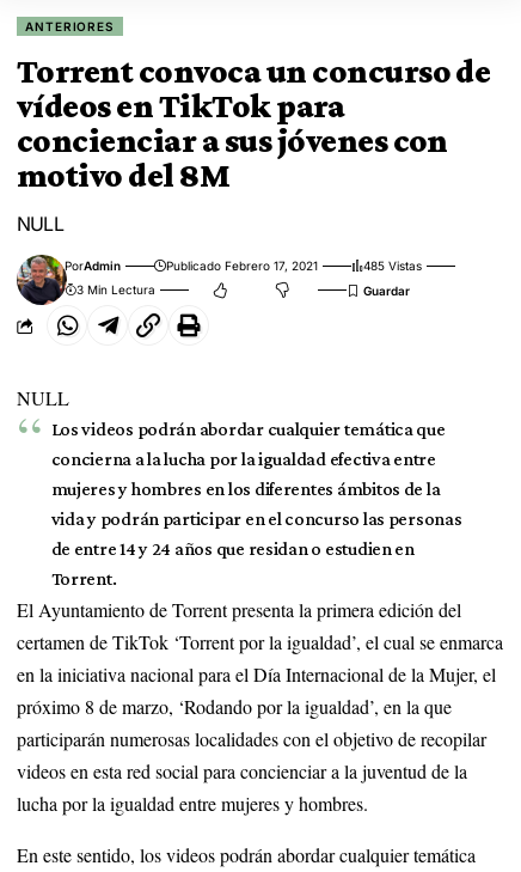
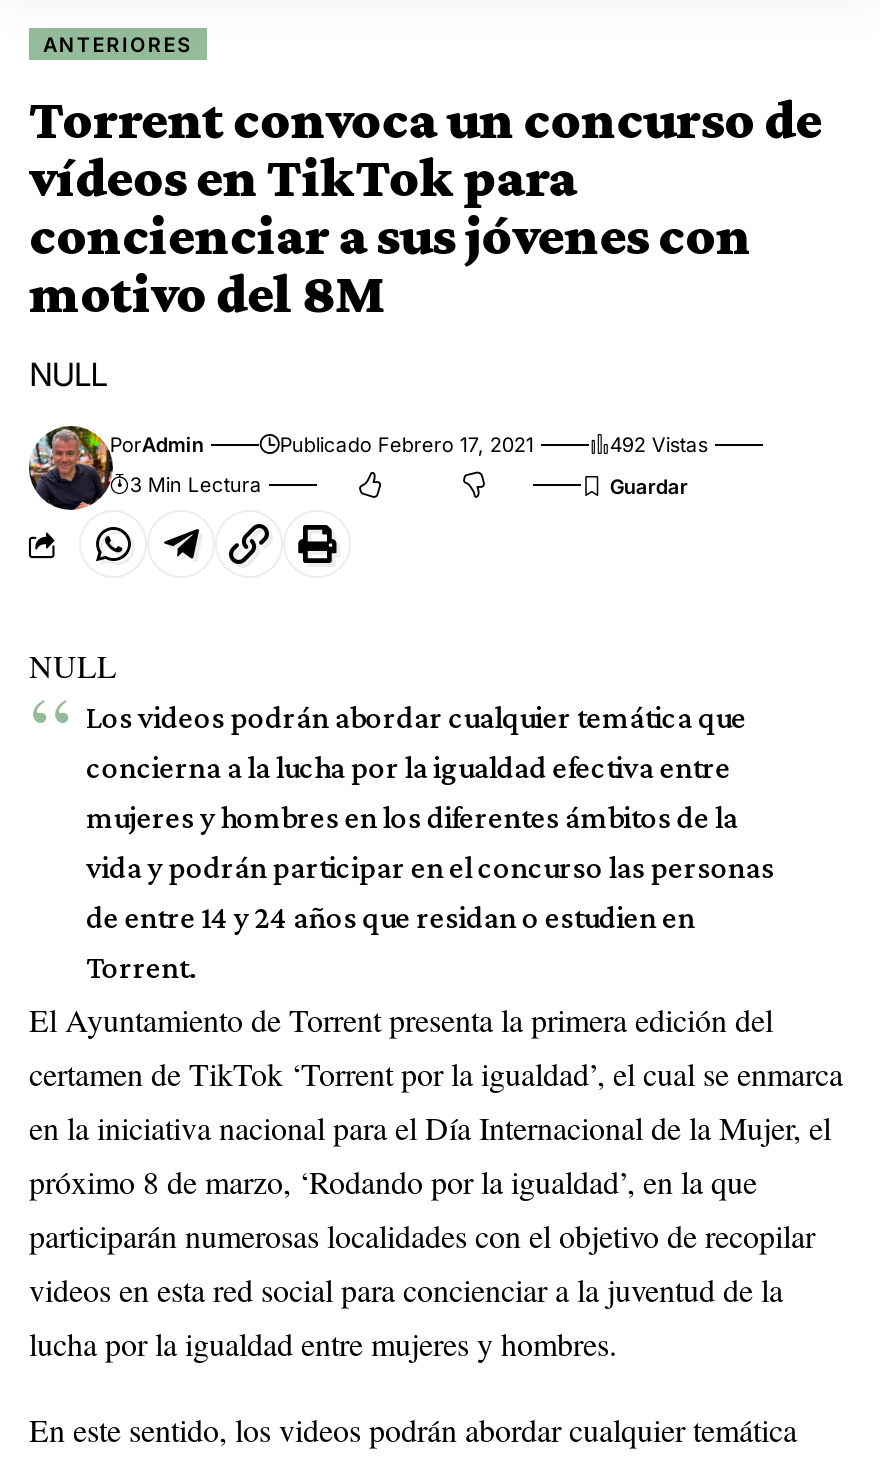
[364,258,422,273] 485 Vistas -> [610,432,708,456] 492 Vistas

